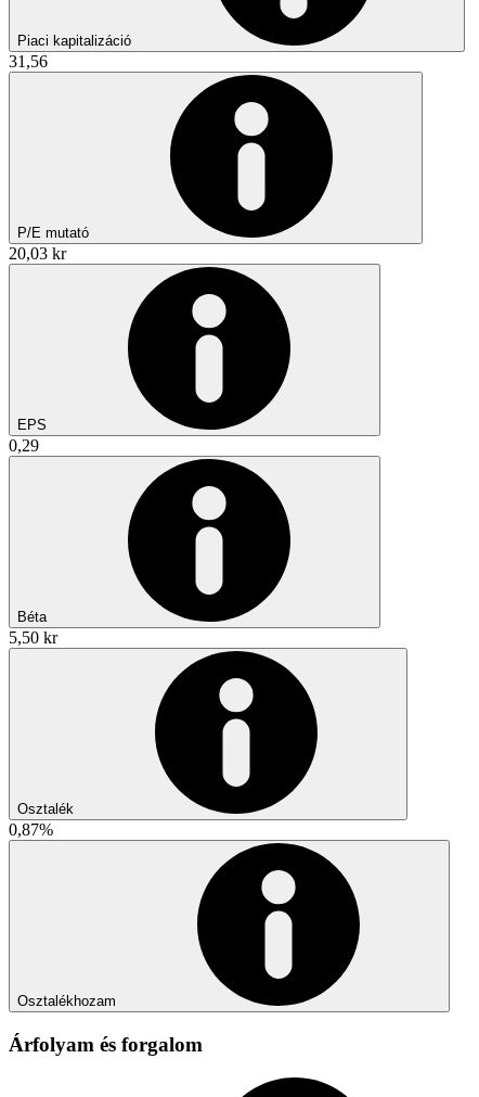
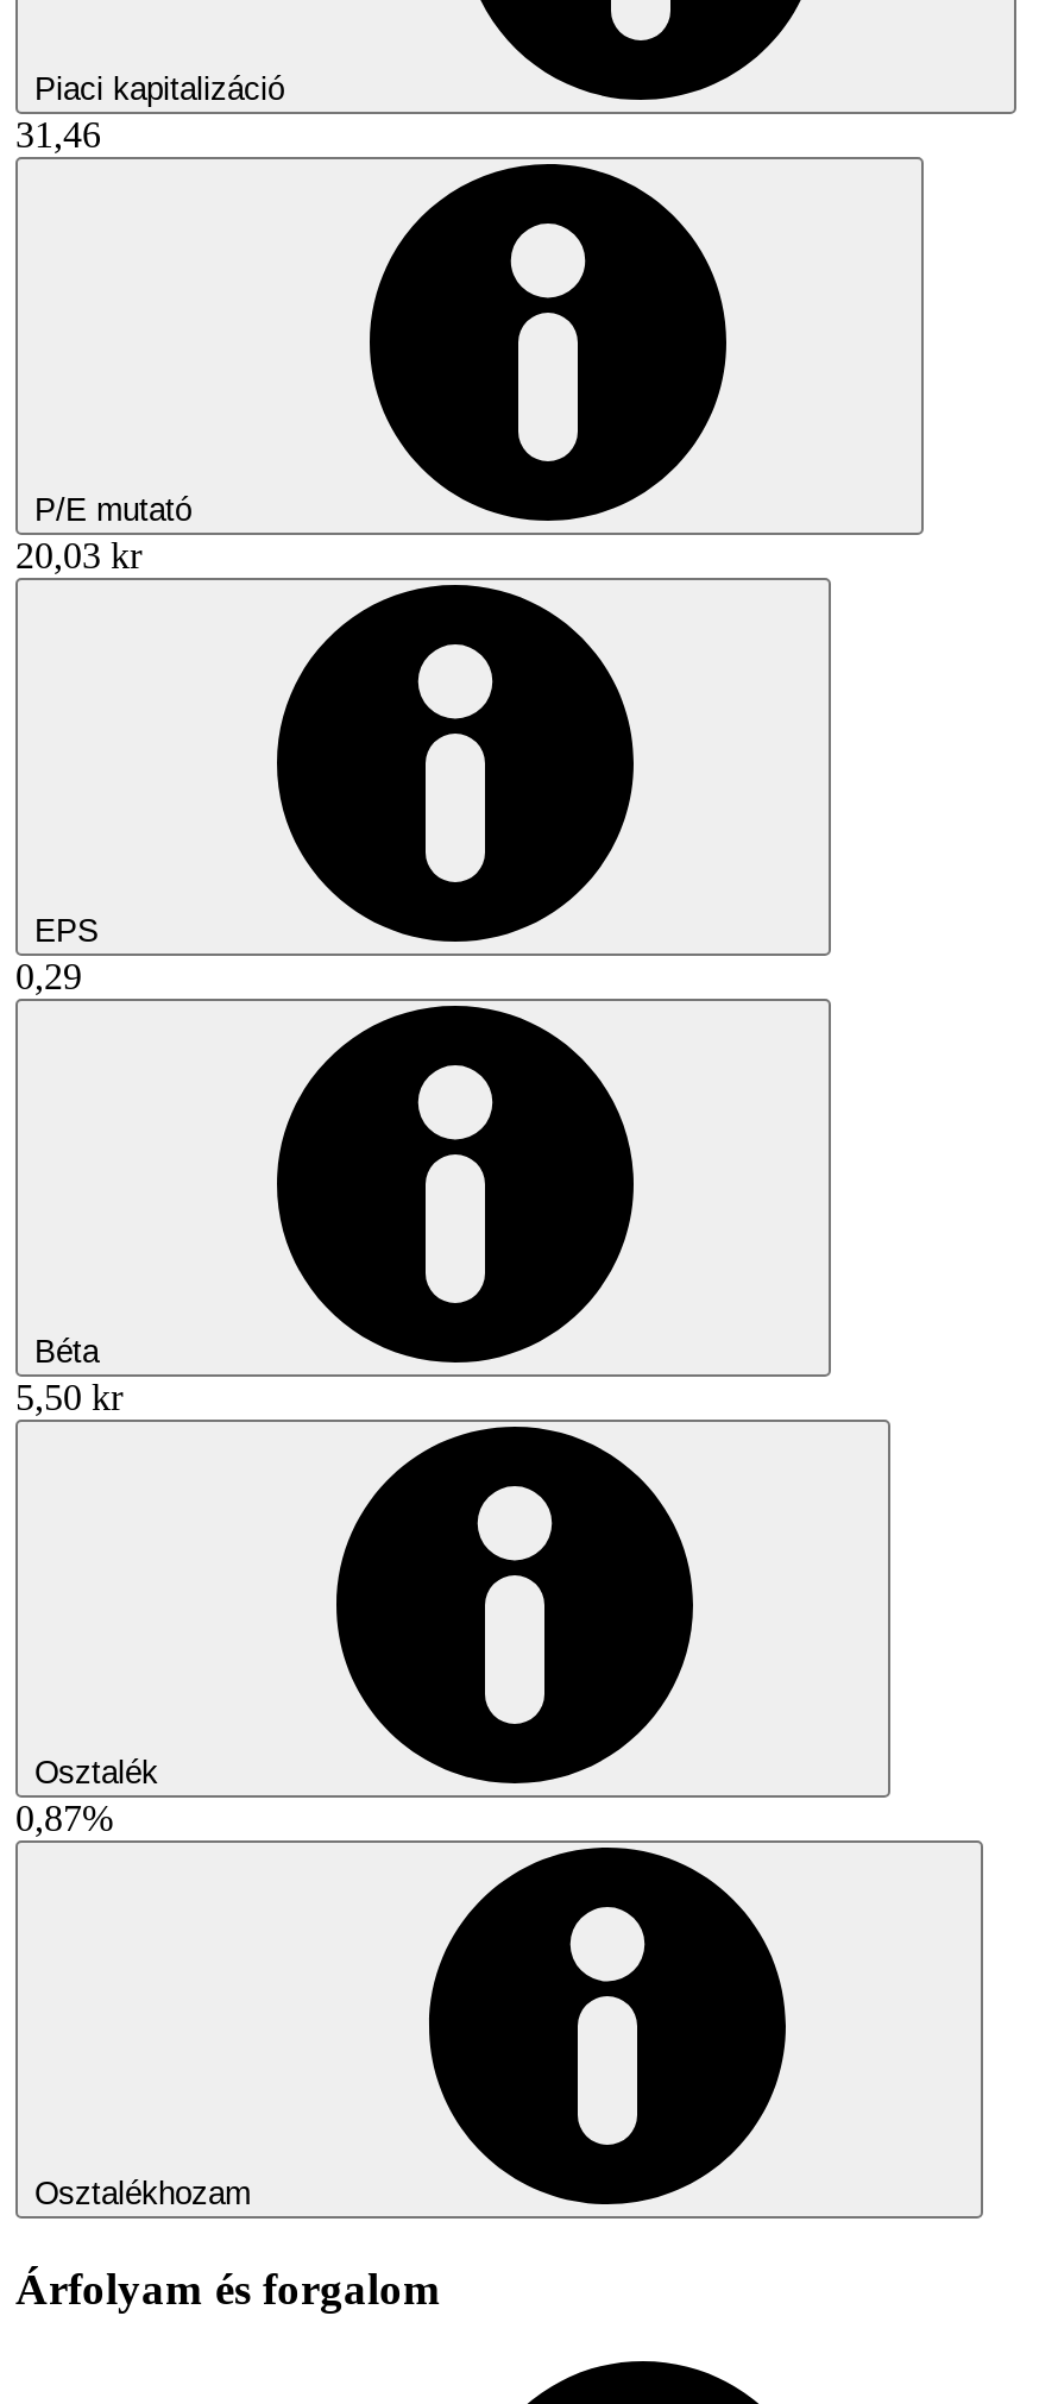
[9,52,48,71] 31,56 -> [15,115,101,155] 31,46

